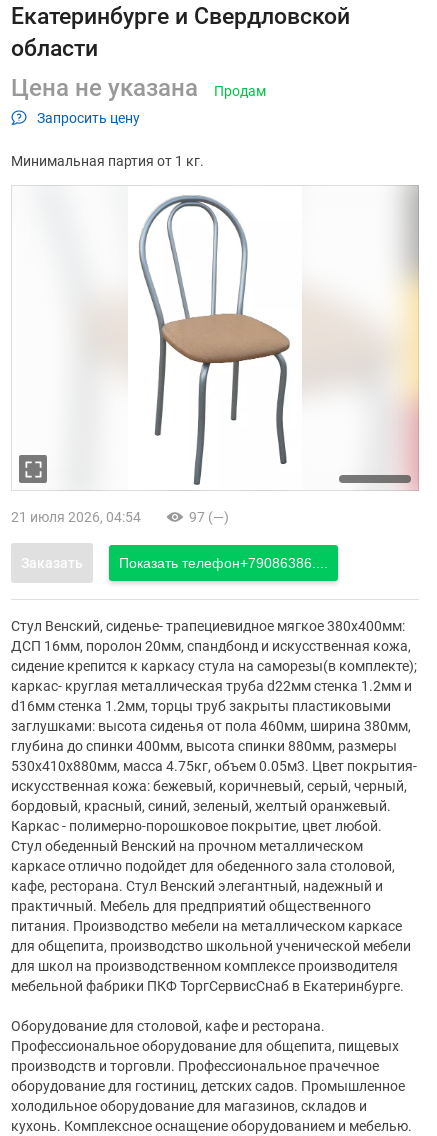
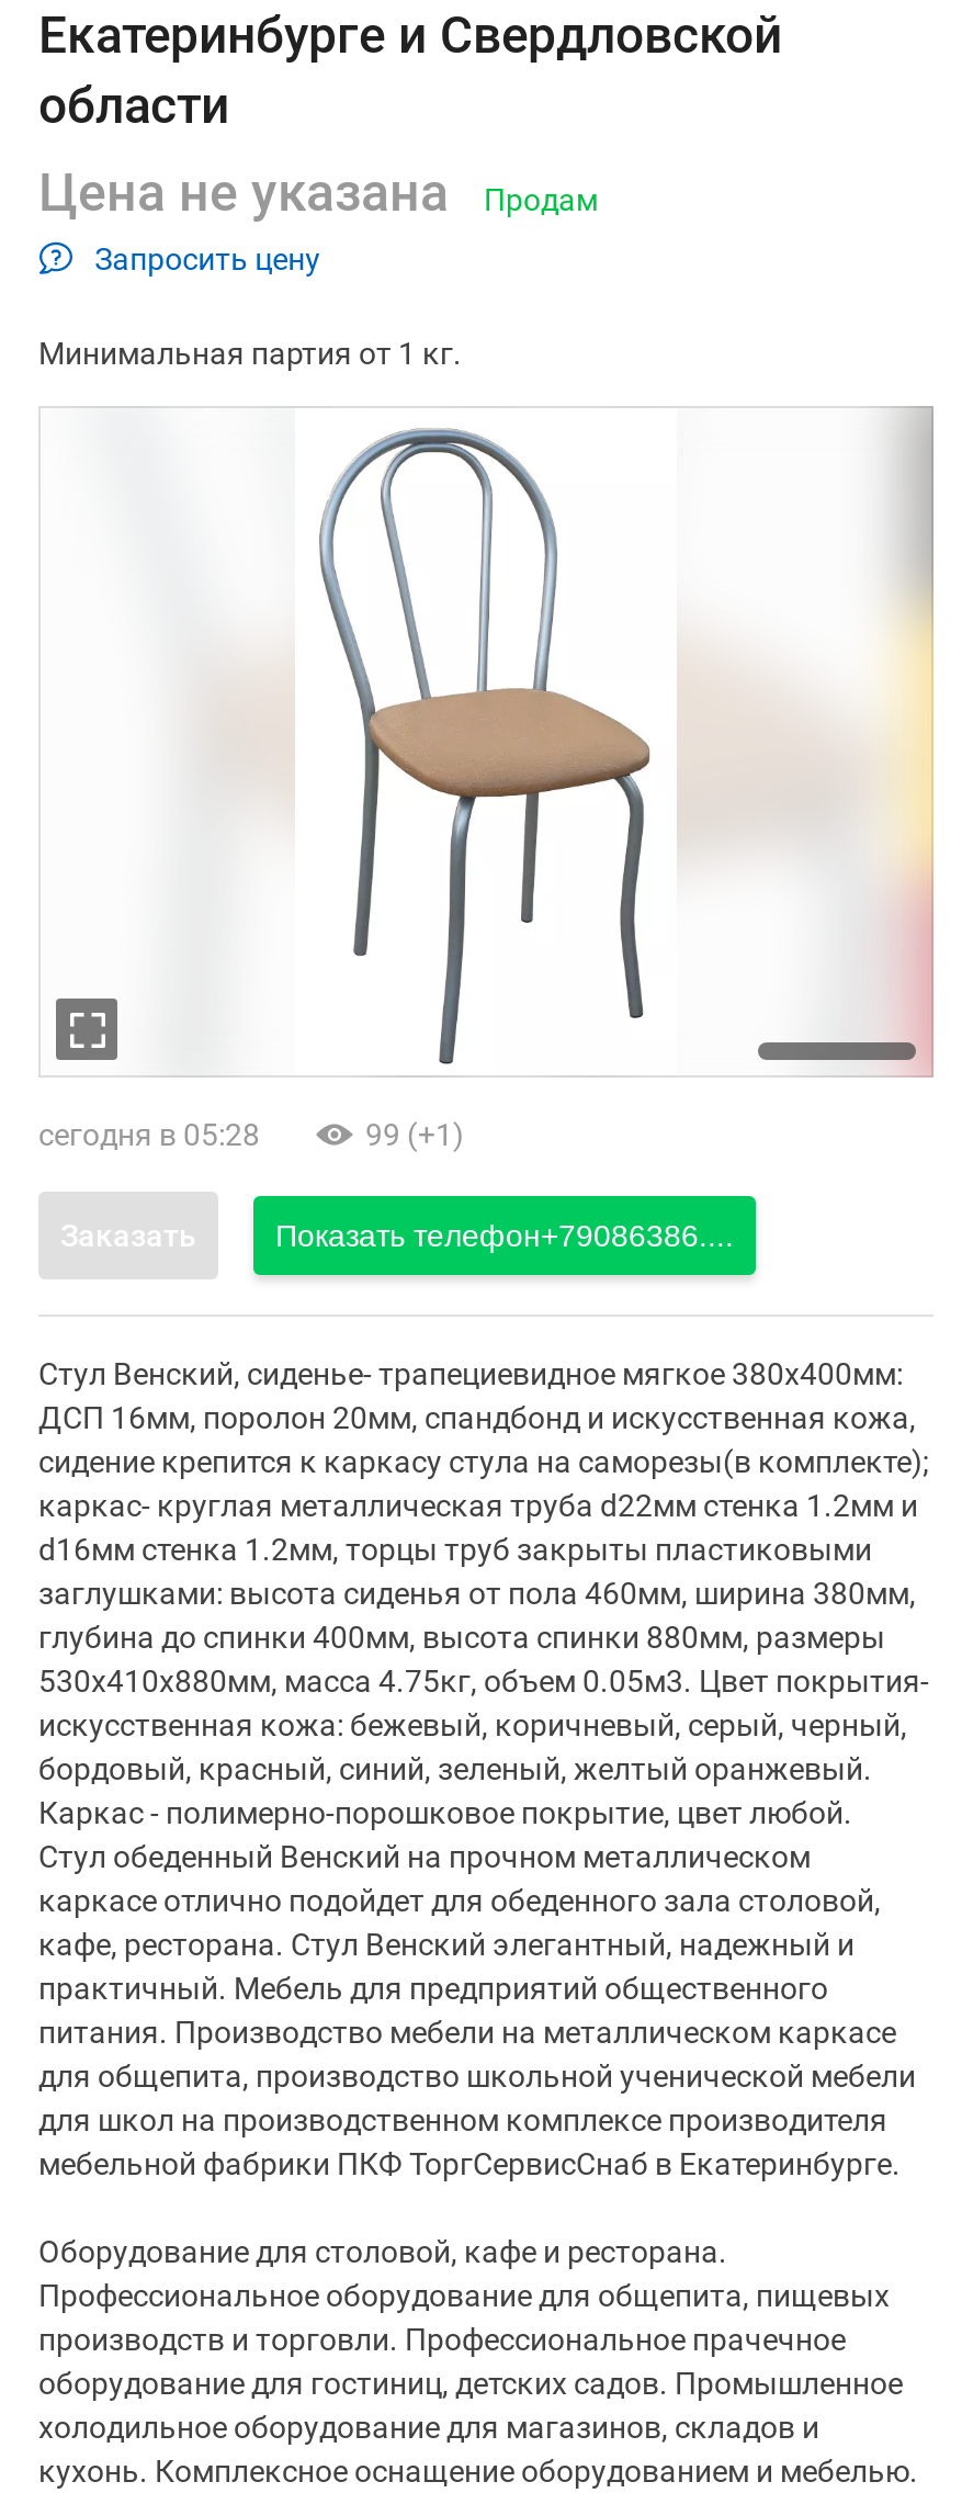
[11,509,229,525] 21 июля 2026, 04:54 | 97 (—) -> [38,1117,464,1153] сегодня в 05:28 | 99 (+1)

